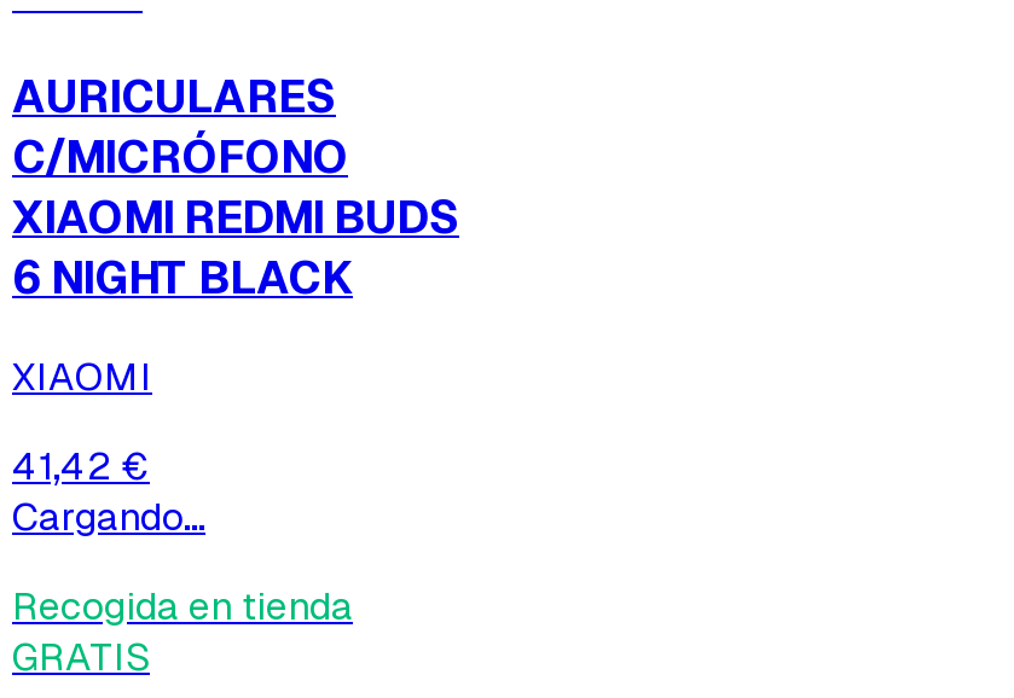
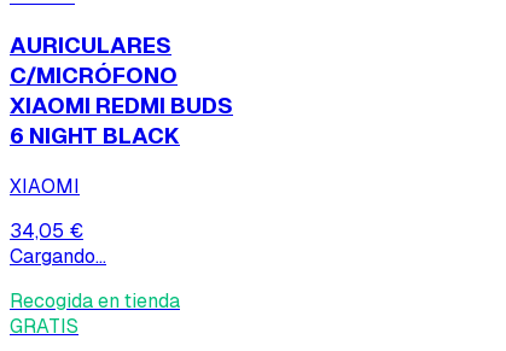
[12,442,150,493] 41,42 € -> [10,218,83,244] 34,05 €

